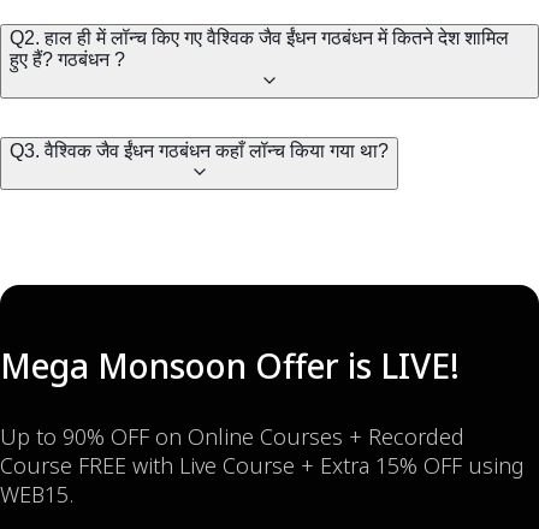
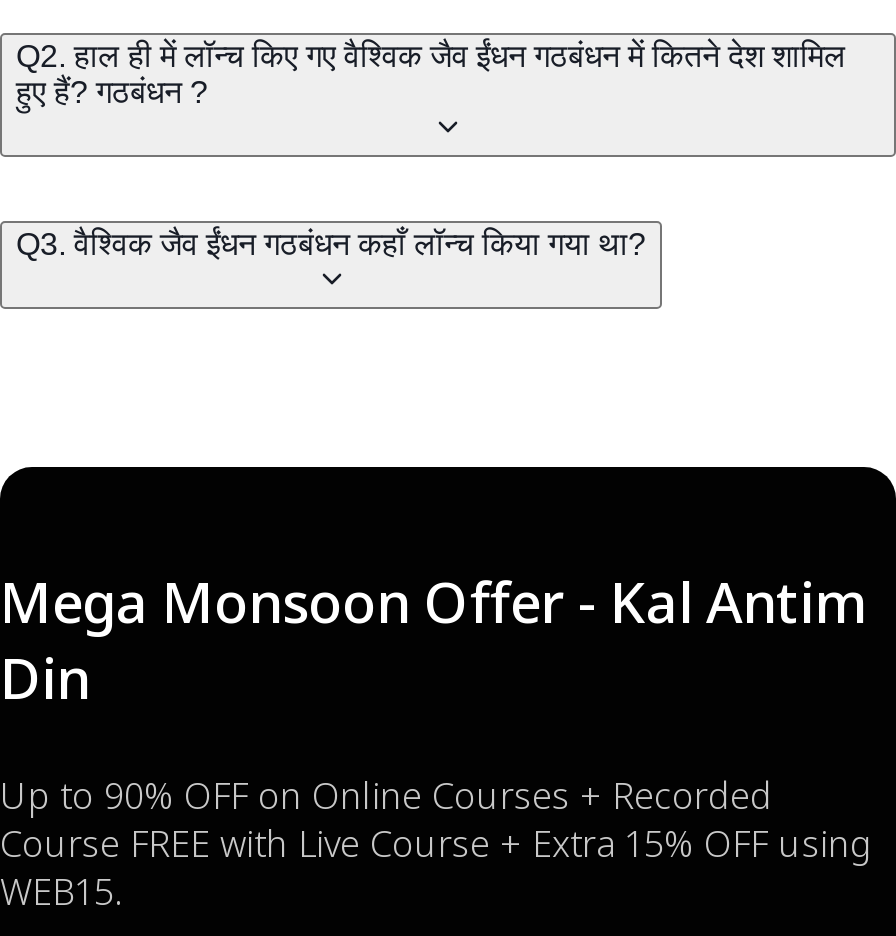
[0,342,460,388] Mega Monsoon Offer is LIVE! -> [0,562,868,714] Mega Monsoon Offer - Kal Antim | Din

